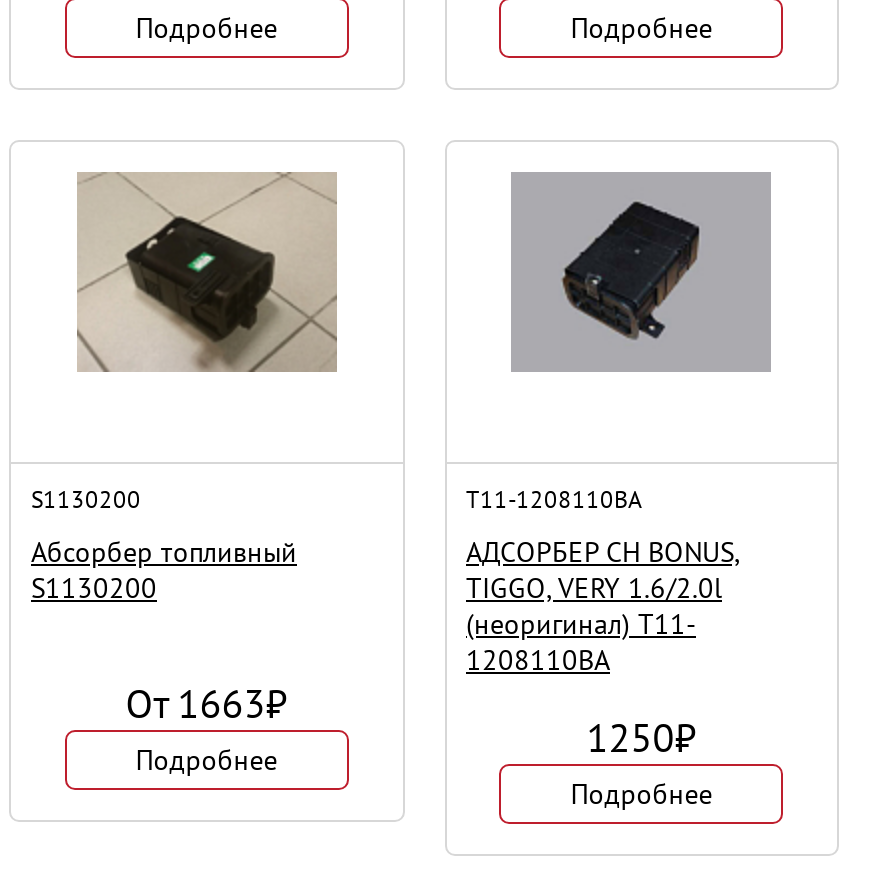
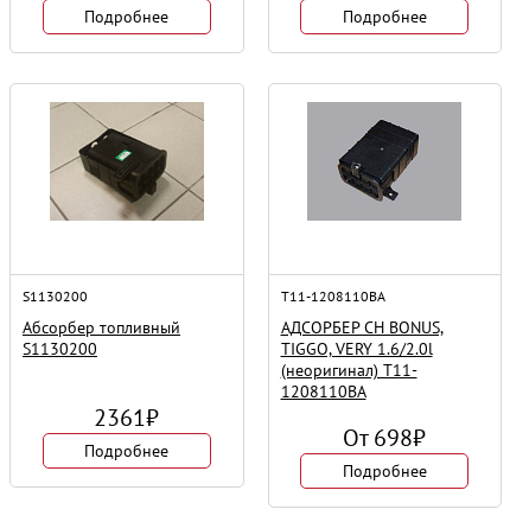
[125,678,287,730] От 1663₽ -> [94,402,159,433] 2361₽
[587,712,697,764] 1250₽ -> [343,422,426,453] От 698₽

